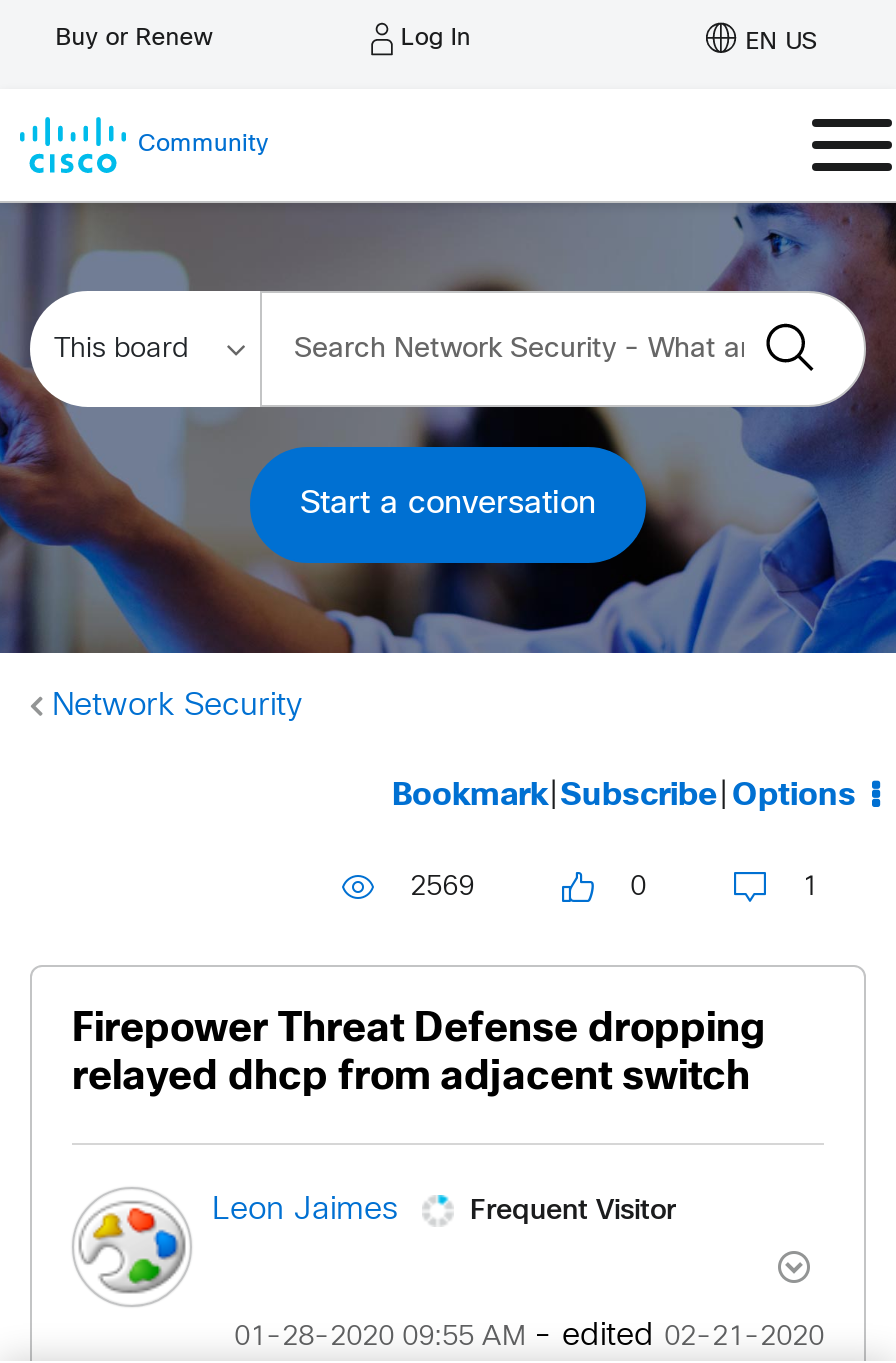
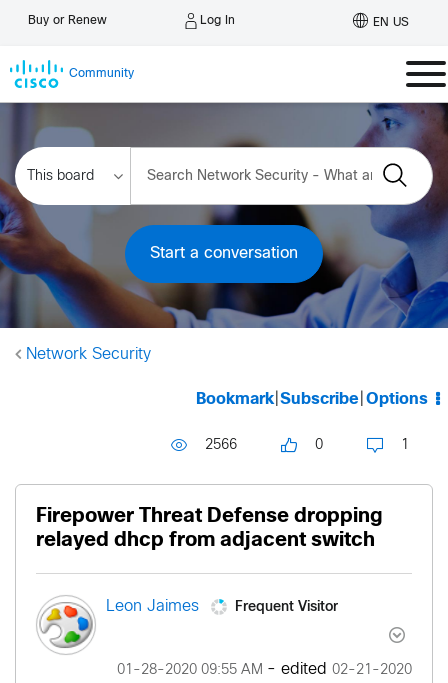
[410,875,474,901] 2569 -> [205,439,237,452] 2566

